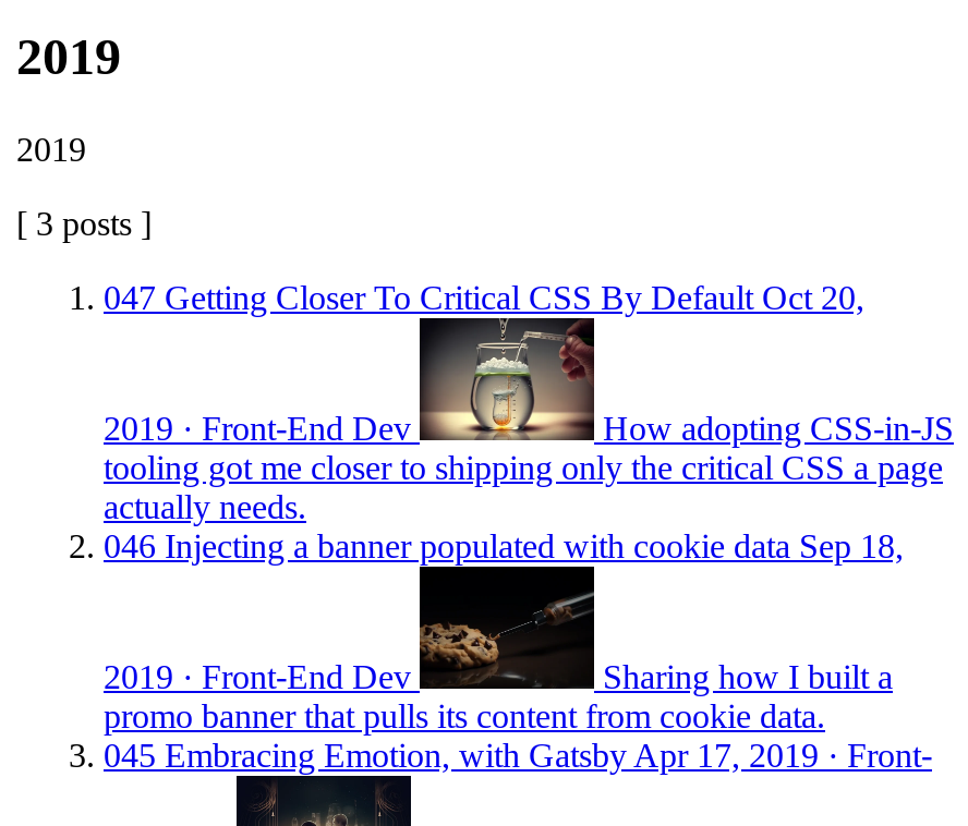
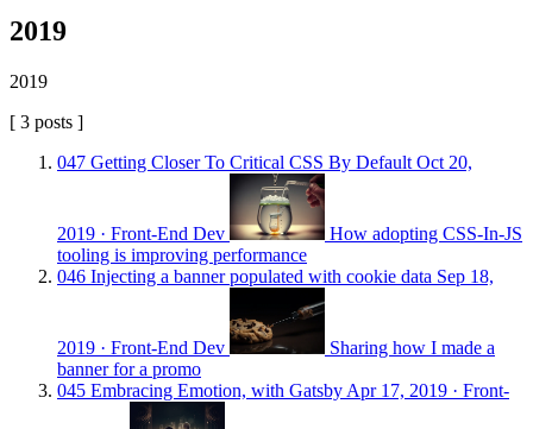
[104,410,954,525] How adopting CSS-in-JS | tooling got me closer to shipping only the critical CSS a page | actually needs. -> [57,224,522,265] How adopting CSS-In-JS | tooling is improving performance
[104,658,893,735] Sharing how I built a | promo banner that pulls its content from cookie data. -> [57,338,495,379] Sharing how I made a | banner for a promo

